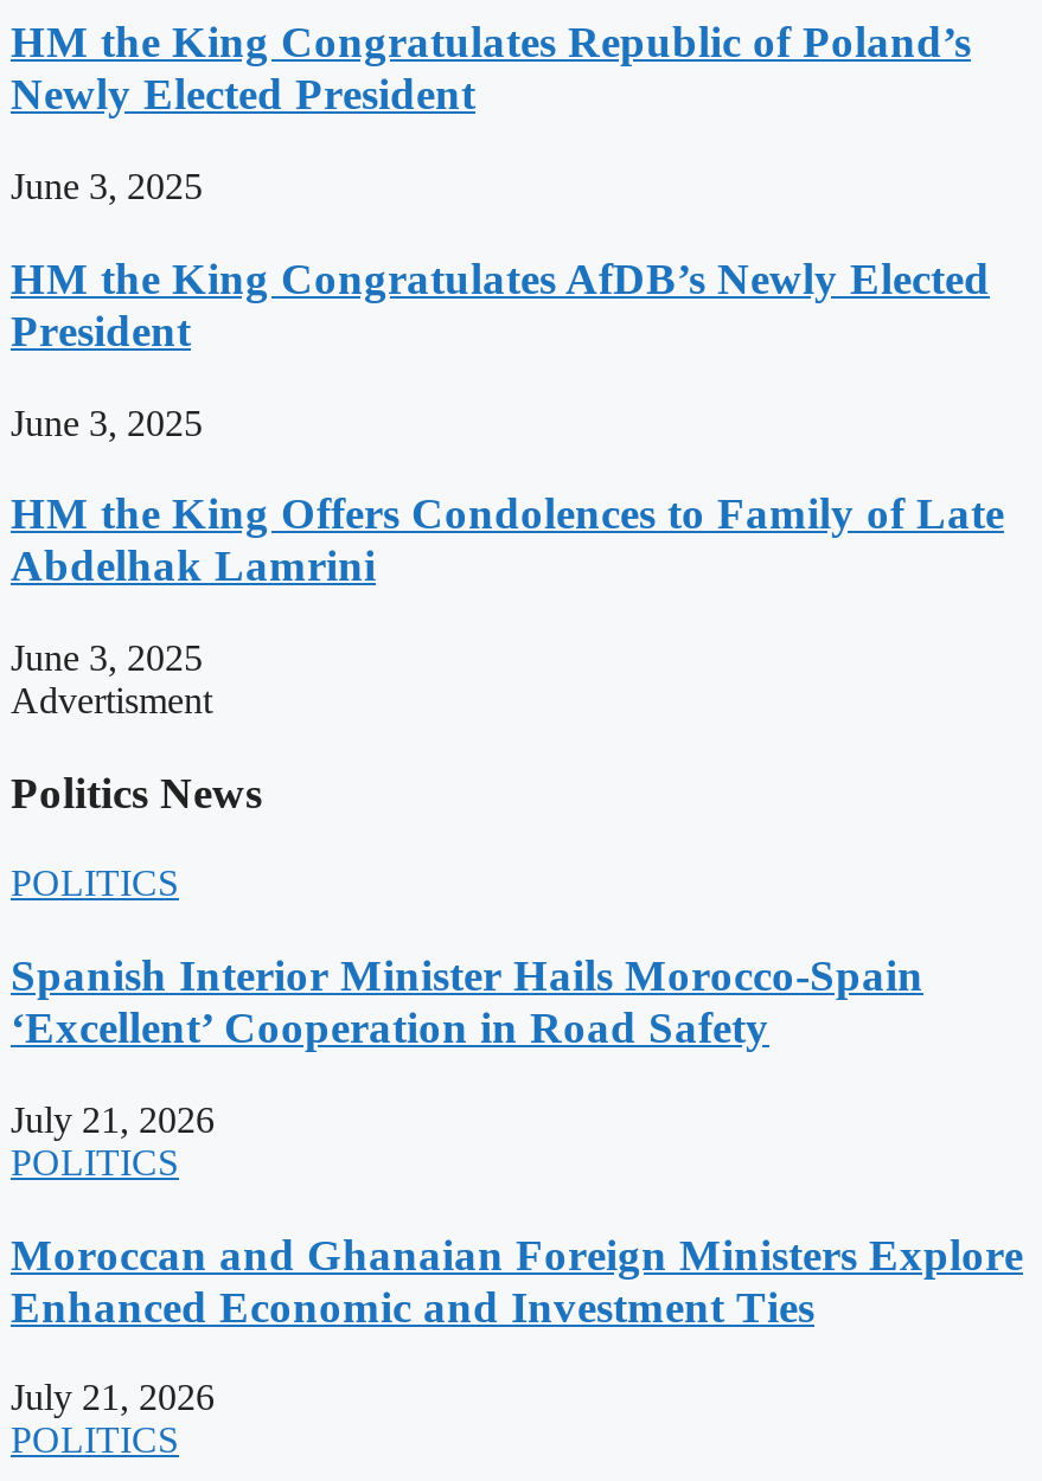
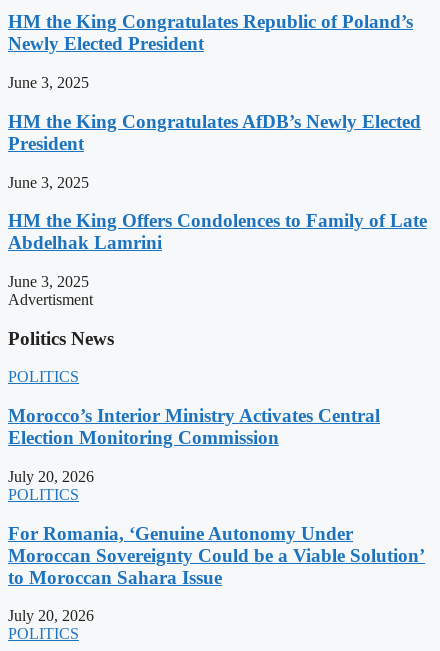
[11,950,923,1052] Spanish Interior Minister Hails Morocco-Spain | ‘Excellent’ Cooperation in Road Safety -> [8,405,380,448] Morocco’s Interior Ministry Activates Central | Election Monitoring Commission
[11,1099,215,1139] July 21, 2026 -> [8,468,94,485] July 20, 2026
[11,1229,1023,1331] Moroccan and Ghanaian Foreign Ministers Explore | Enhanced Economic and Investment Ties -> [8,522,425,587] For Romania, ‘Genuine Autonomy Under | Moroccan Sovereignty Could be a Viable Solution’ | to Moroccan Sahara Issue
[11,1377,215,1417] July 21, 2026 -> [8,607,94,624] July 20, 2026

